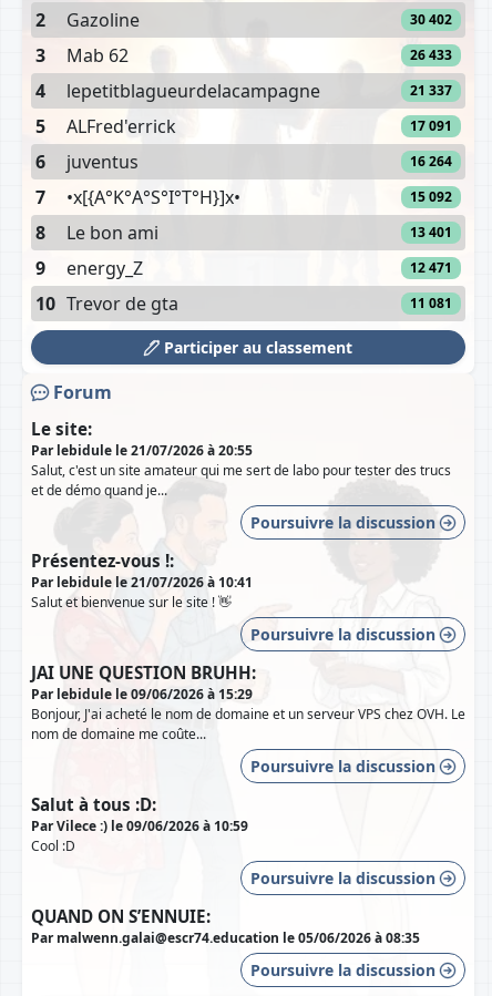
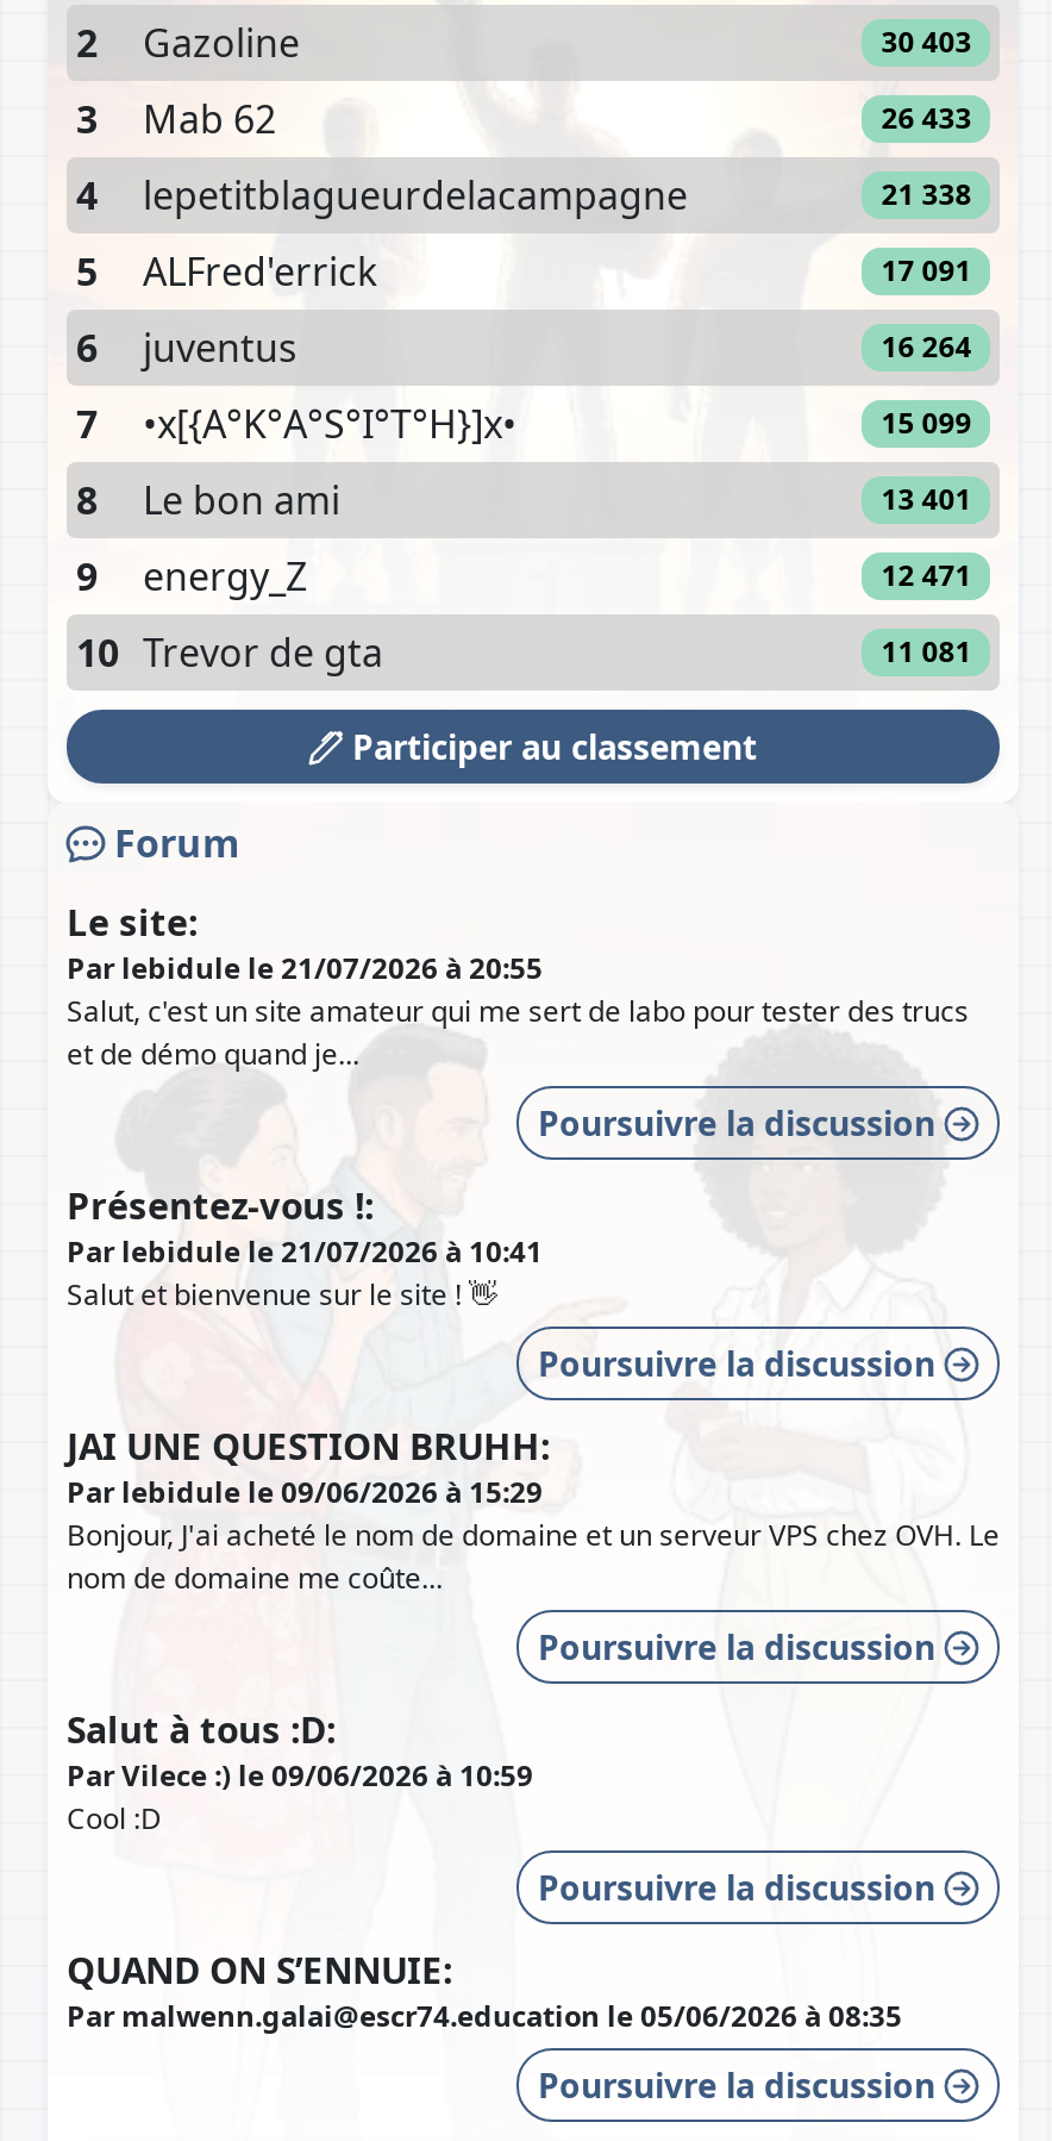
[410,10,452,29] 30 402 -> [881,21,972,62] 30 403
[410,81,452,100] 21 337 -> [881,174,972,214] 21 338
[410,187,452,206] 15 092 -> [881,402,972,443] 15 099

